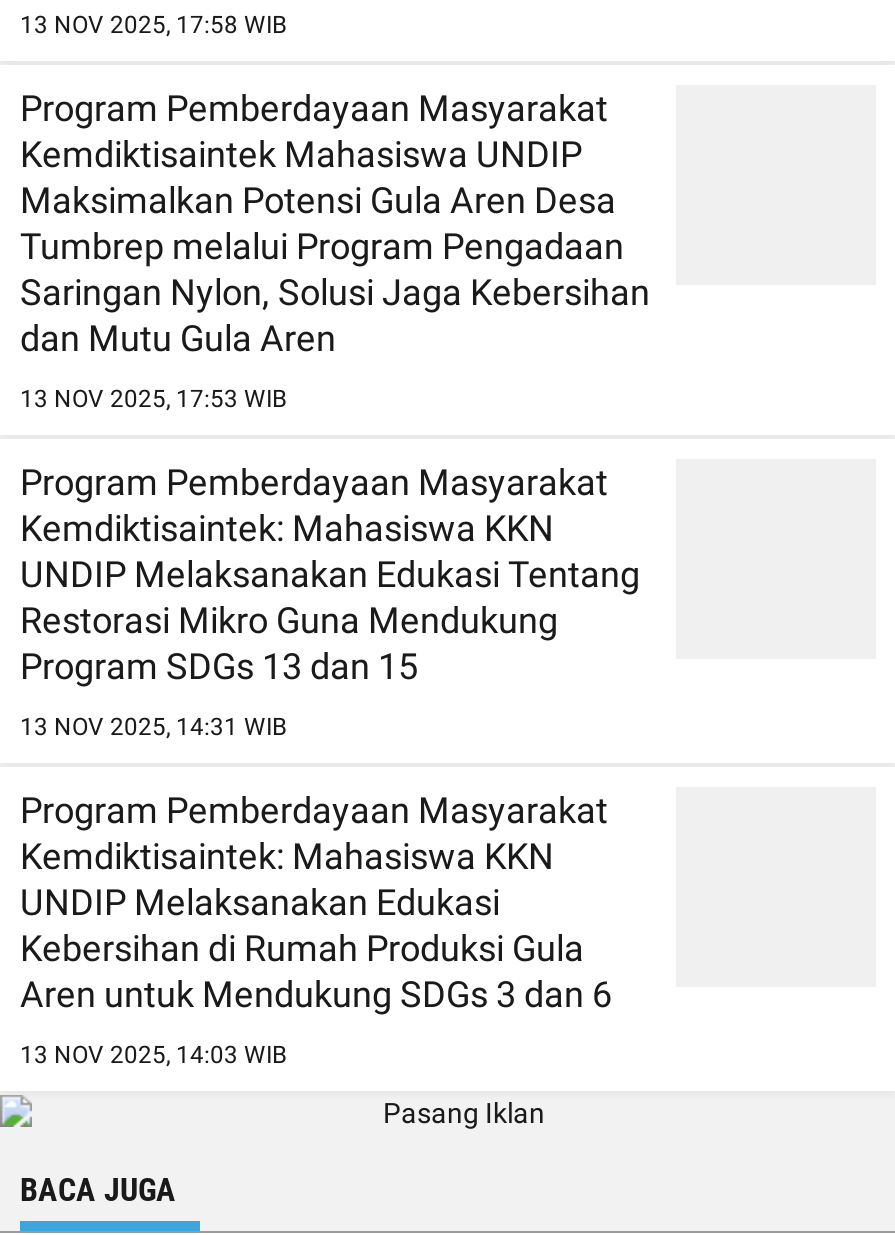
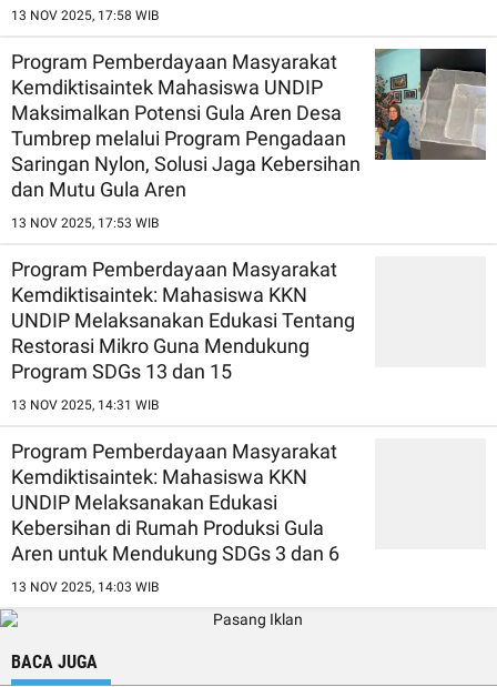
none -> [374,48,487,161] [image]

